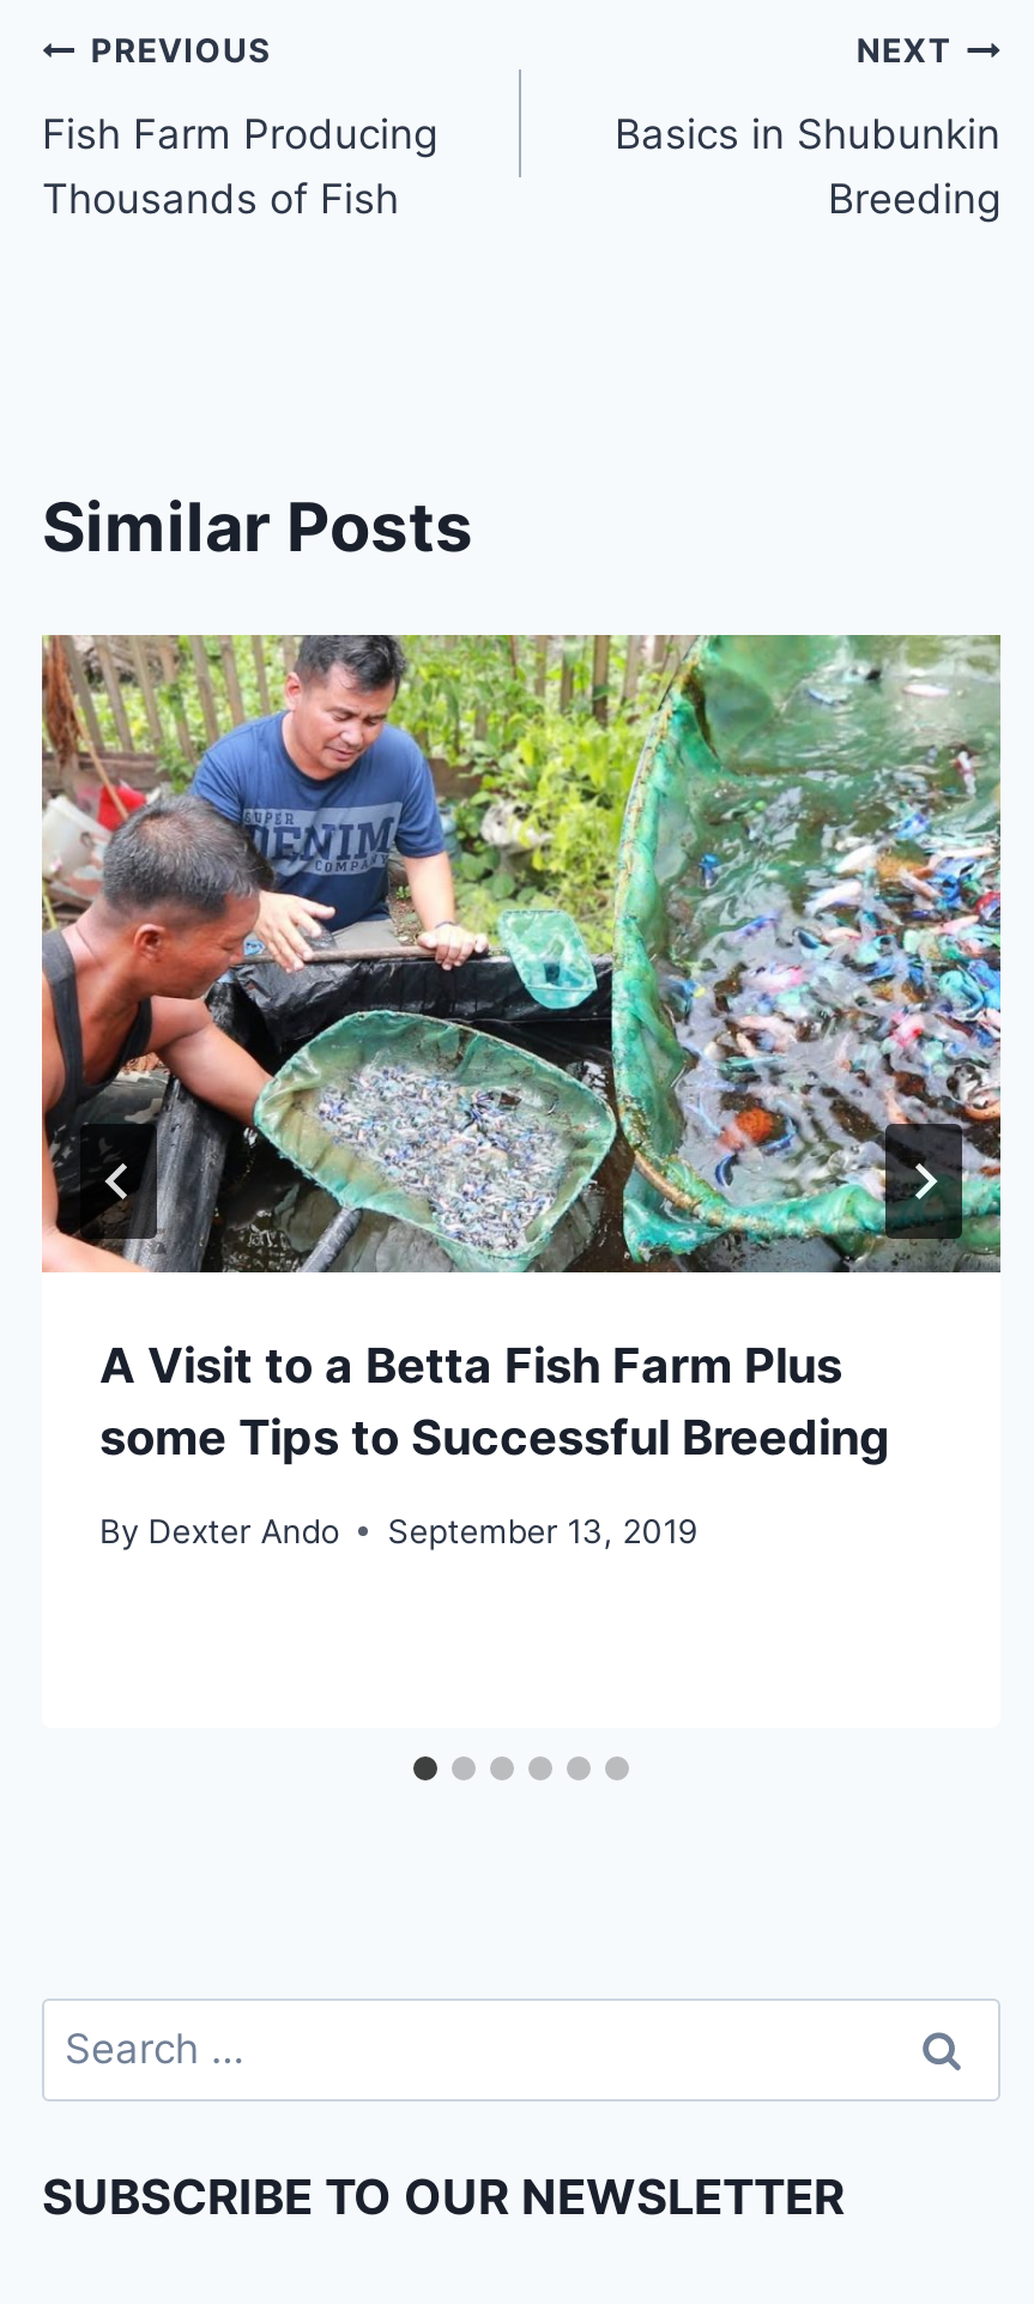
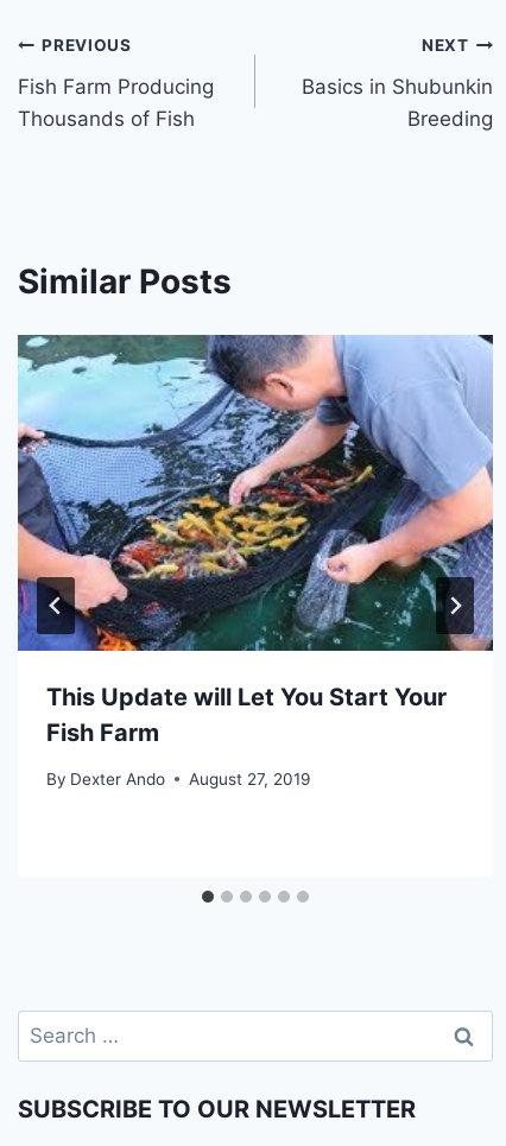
[40,633,1003,1467] [image] | A Visit to a Betta Fish Farm Plus | some Tips to Successful Breeding -> [17,334,494,747] [image] | This Update will Let You Start Your | Fish Farm
[99,1512,697,1550] By Dexter Ando September 13, 2019 -> [46,769,310,788] By Dexter Ando August 27, 2019

